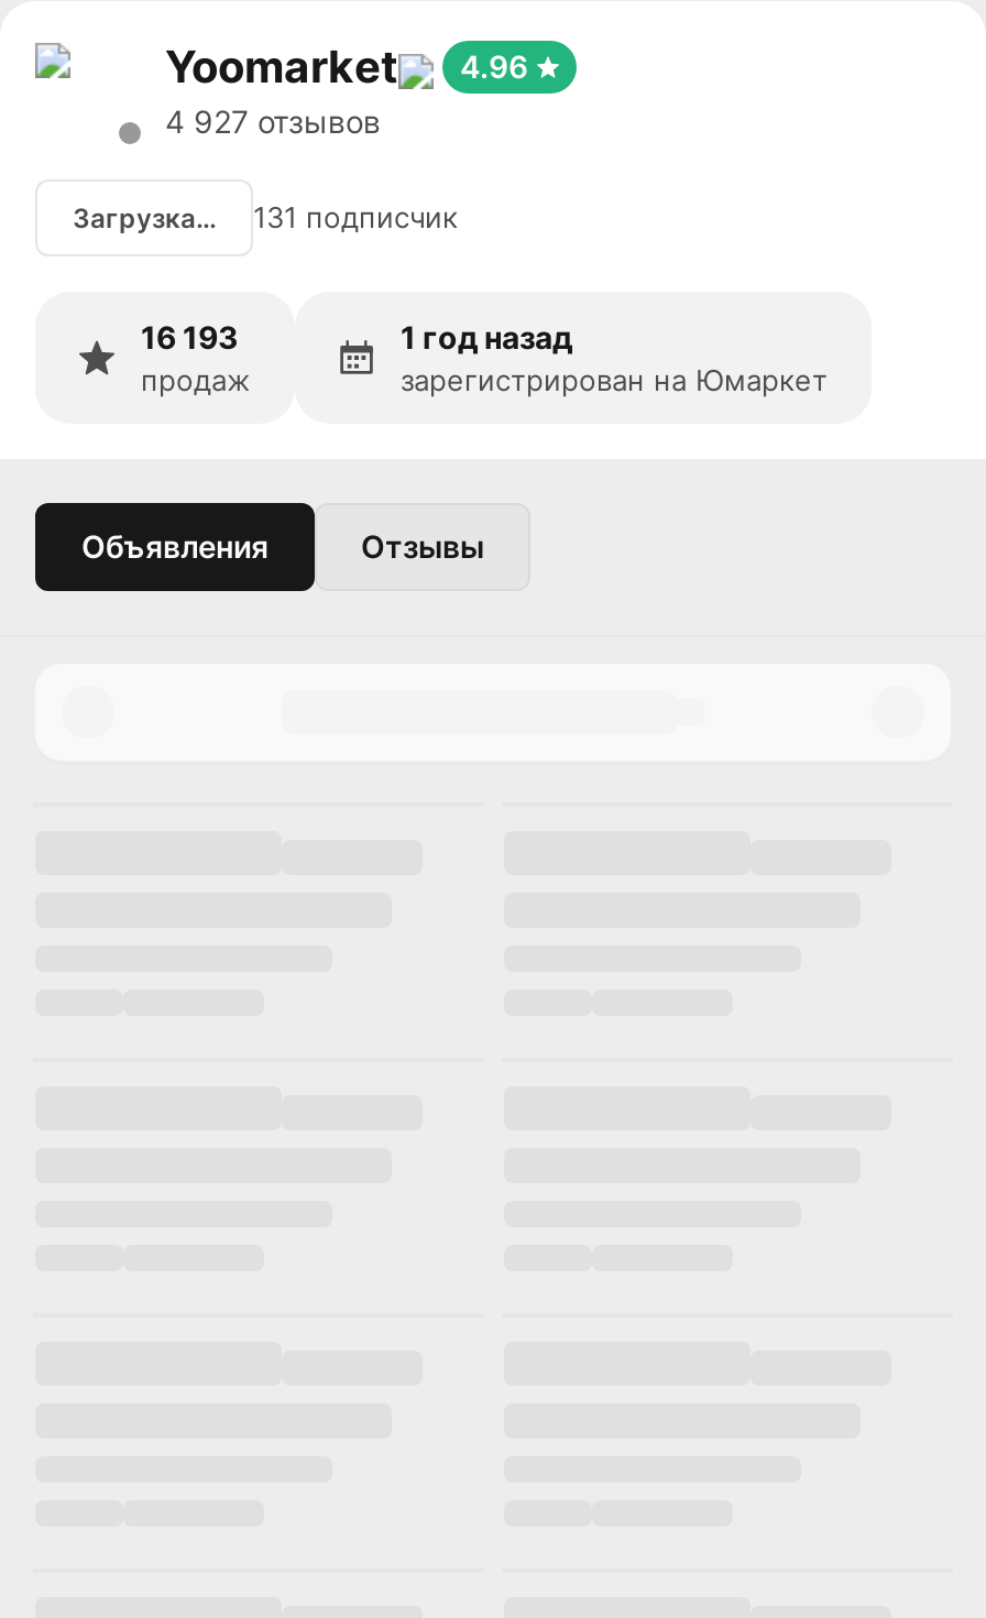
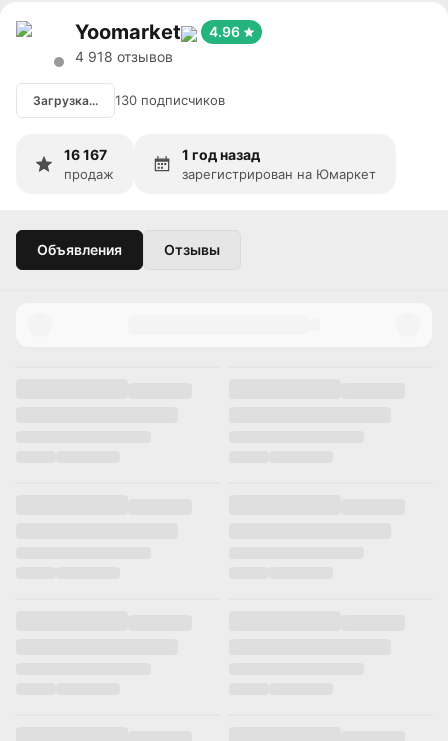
[165,102,381,140] 4 927 отзывов -> [75,48,173,65] 4 918 отзывов
[73,199,458,234] Загрузка... 131 подписчик -> [33,92,225,108] Загрузка... 130 подписчиков
[141,318,238,356] 16 193 -> [64,146,107,163] 16 167

